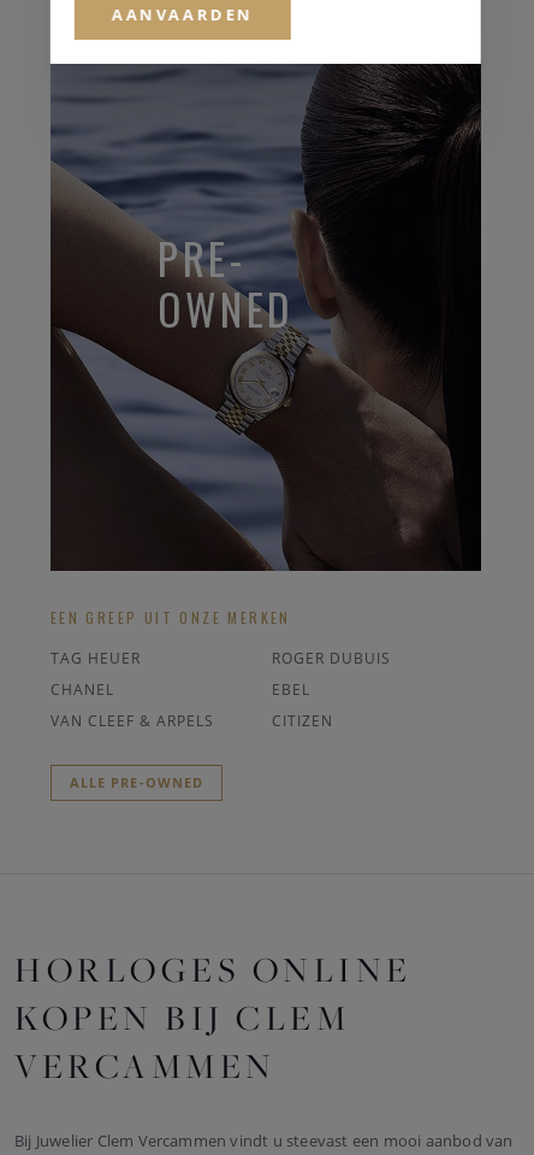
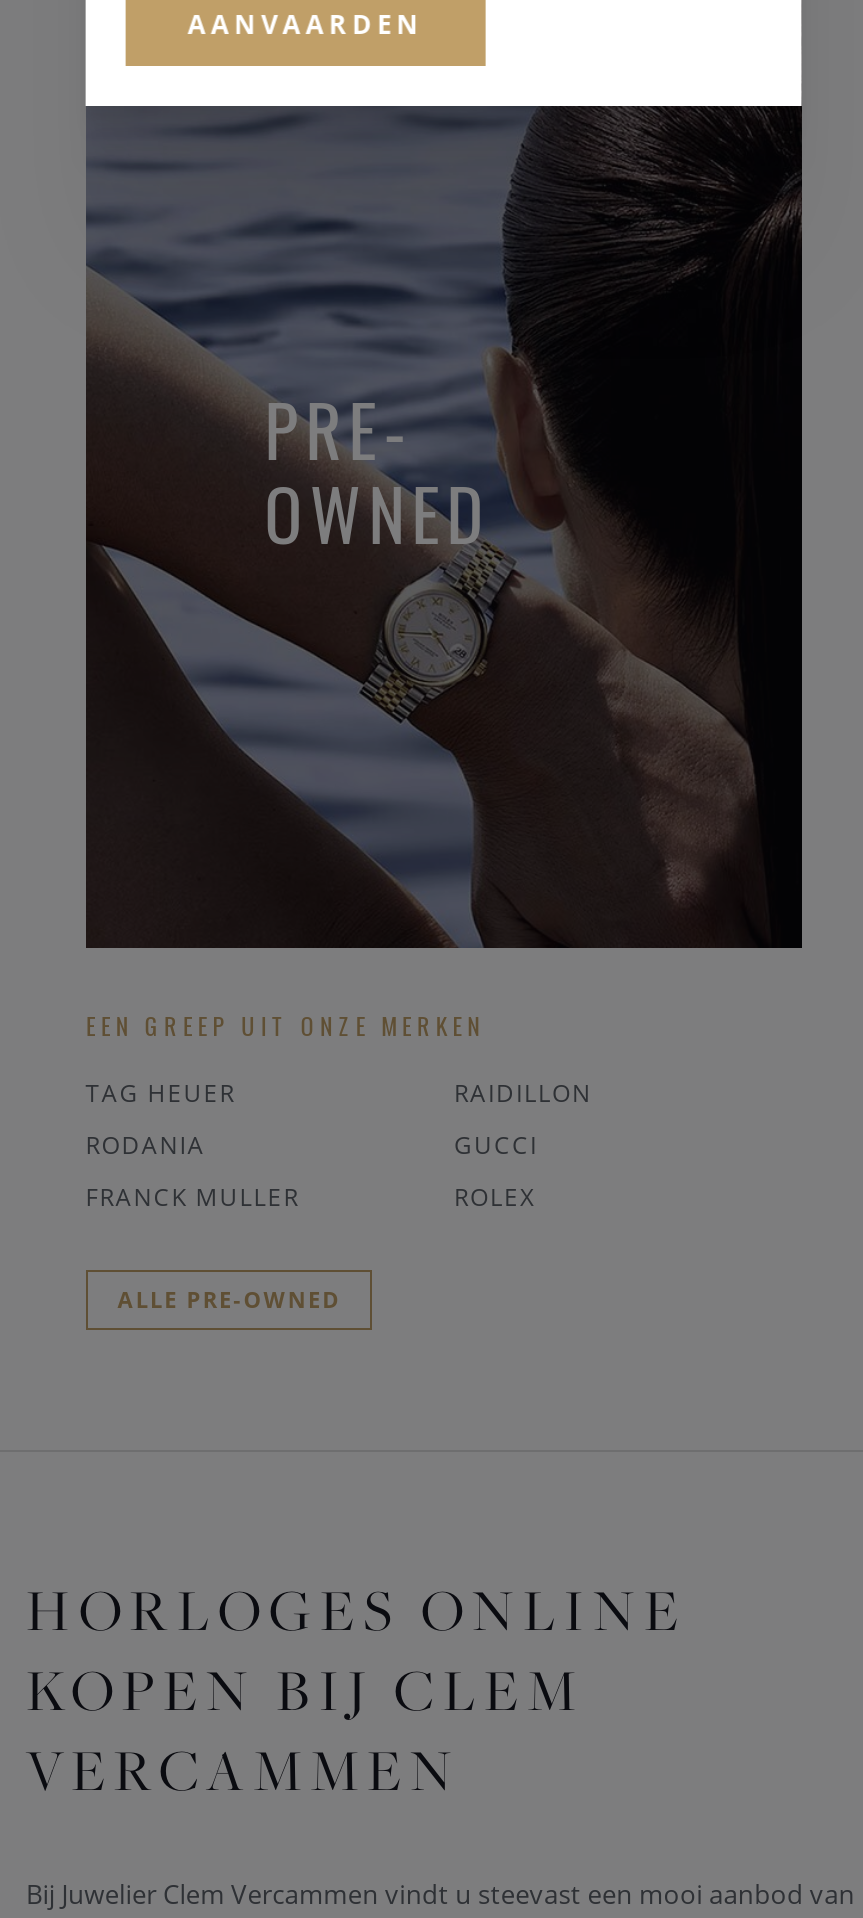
[272,648,391,669] ROGER DUBUIS -> [454,1077,592,1111] RAIDILLON
[50,680,310,700] CHANEL | EBEL -> [86,1129,538,1163] RODANIA | GUCCI
[50,711,333,732] VAN CLEEF & ARPELS | CITIZEN -> [86,1181,536,1215] FRANCK MULLER | ROLEX

